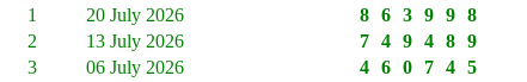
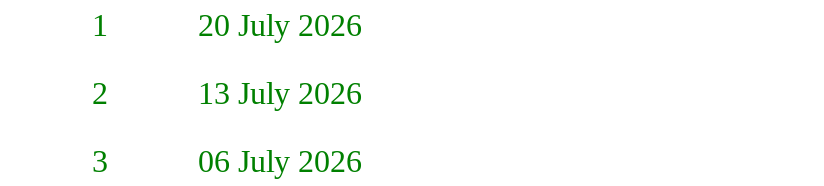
[360,5,489,25] 863998 -> none
[360,31,489,51] 749489 -> none
[360,57,489,77] 460745 -> none

